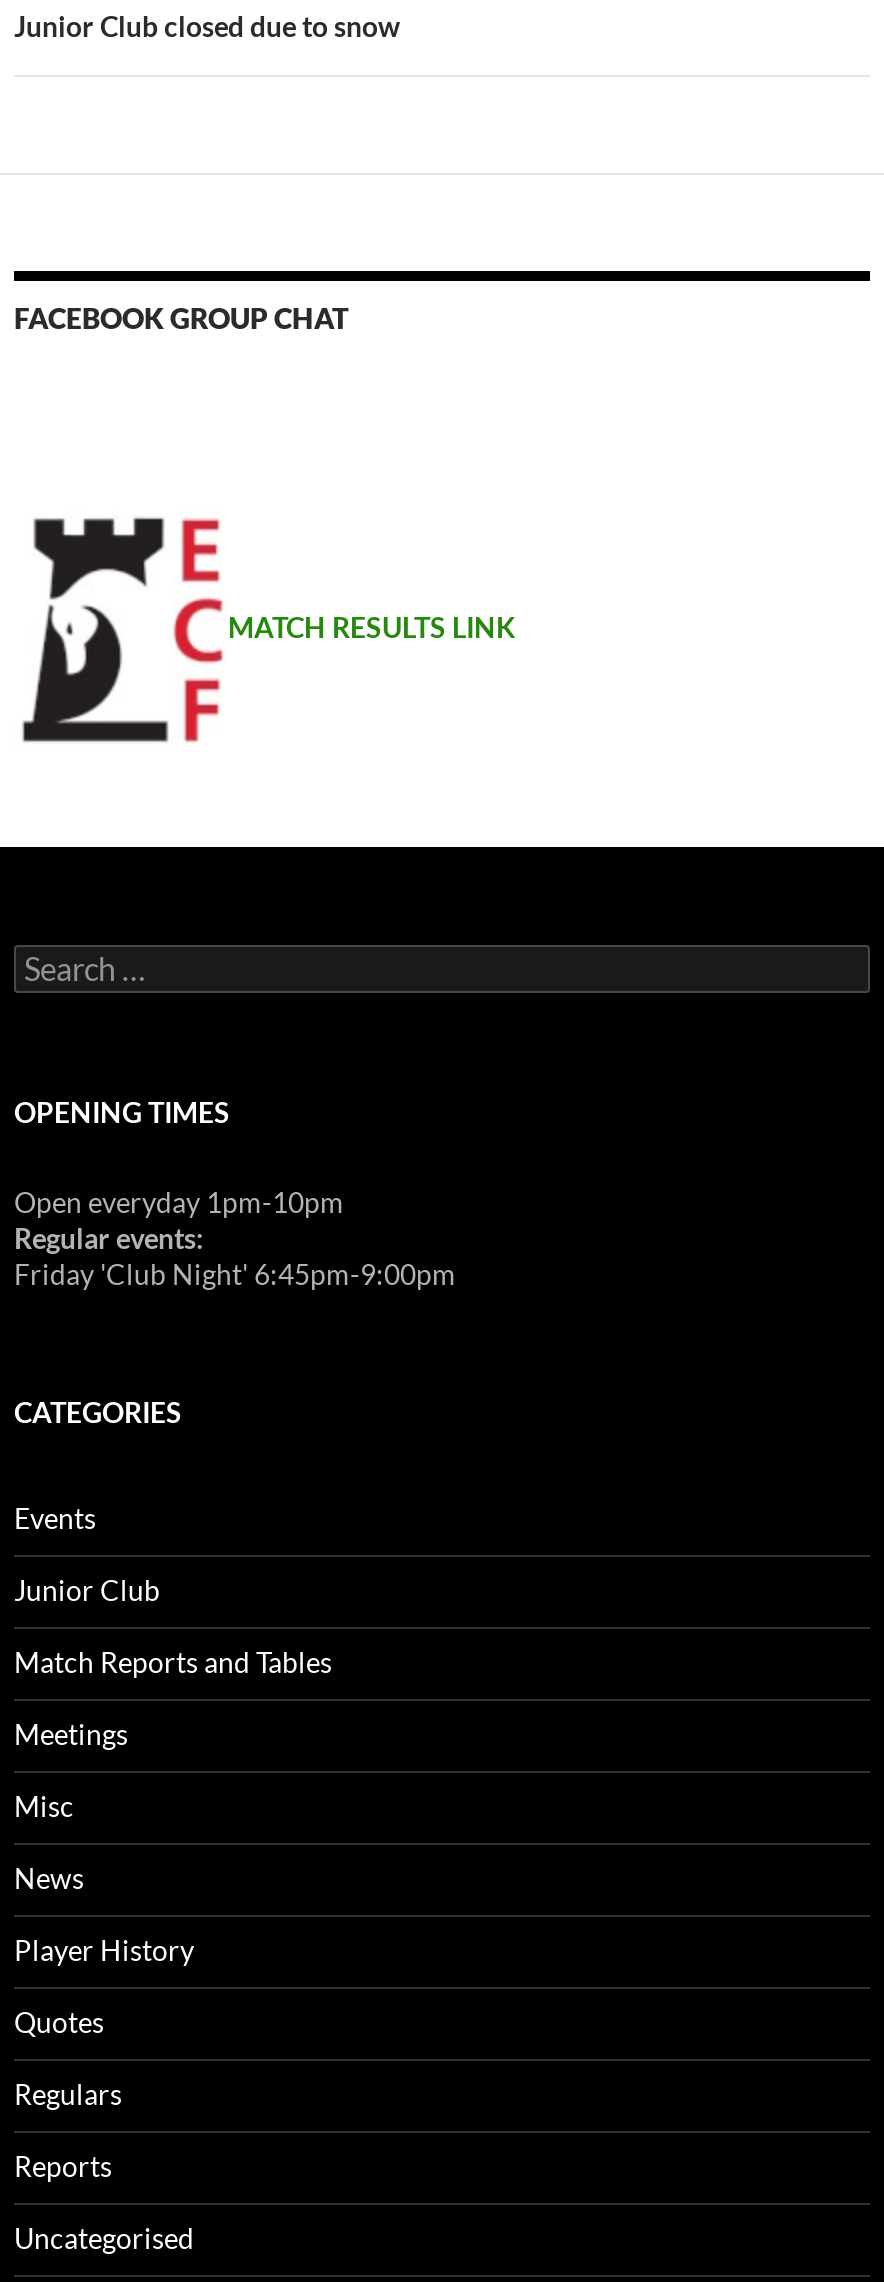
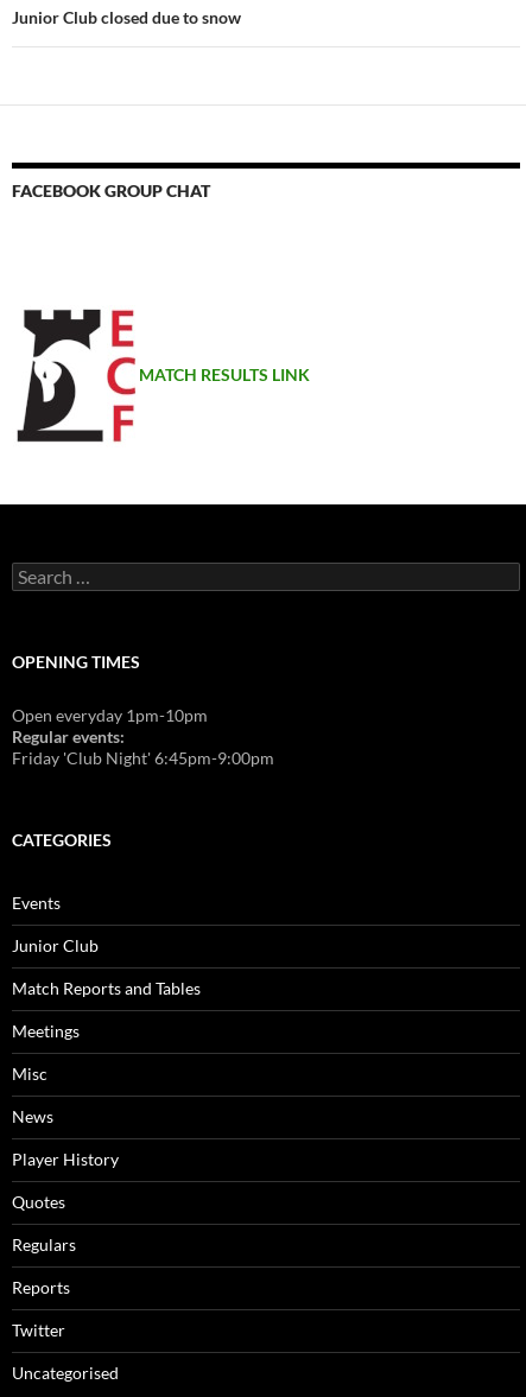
none -> [12,1320,65,1340] Twitter

